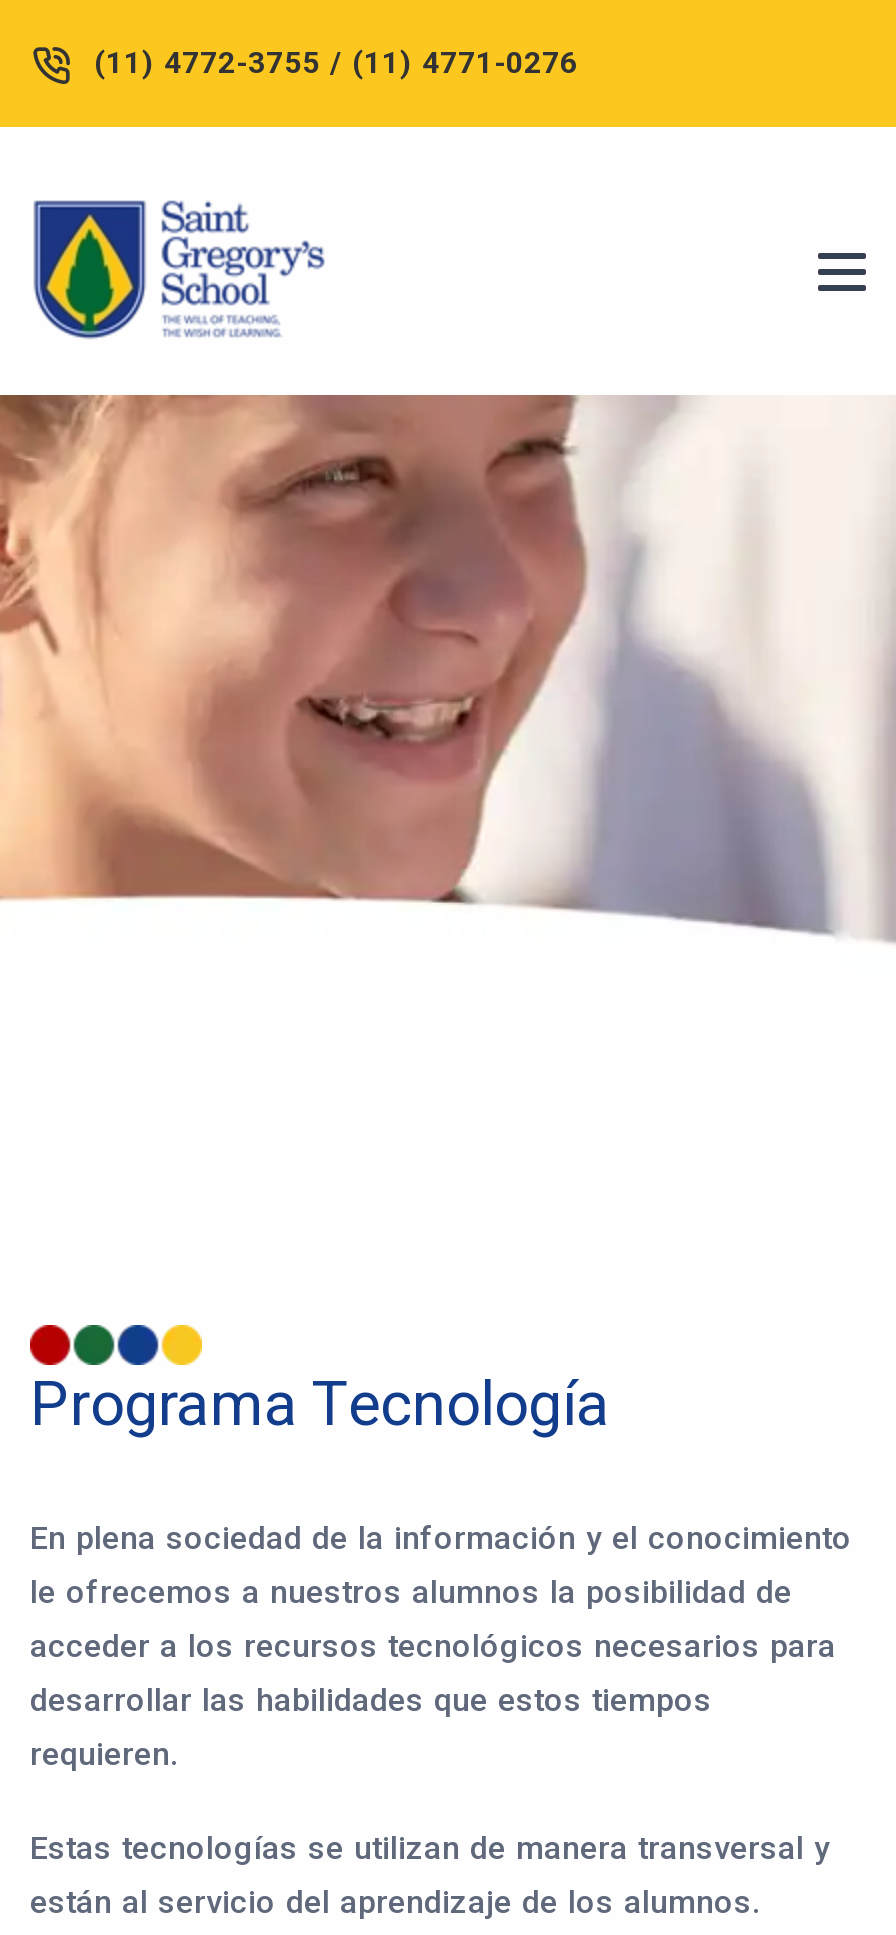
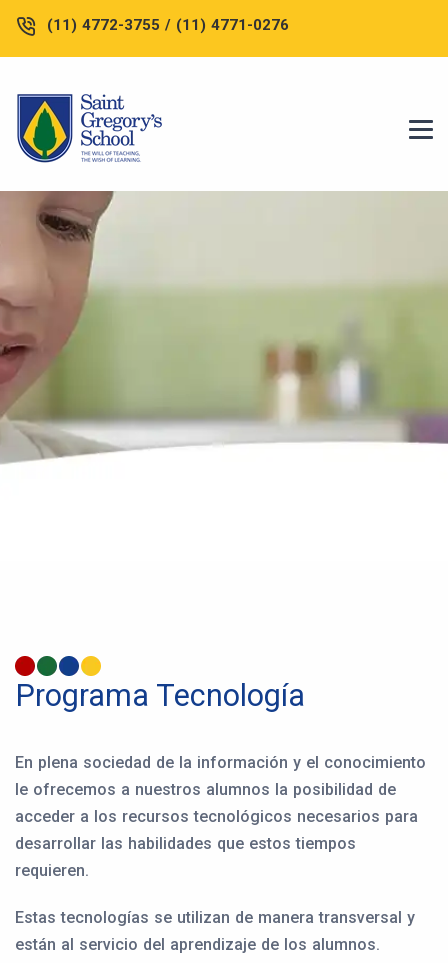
[6,395,890,945] [image] -> [3,190,445,465] [image]

